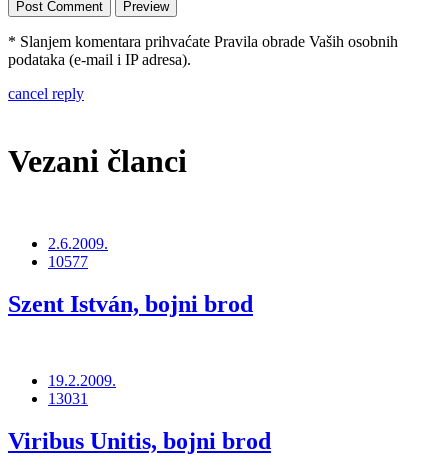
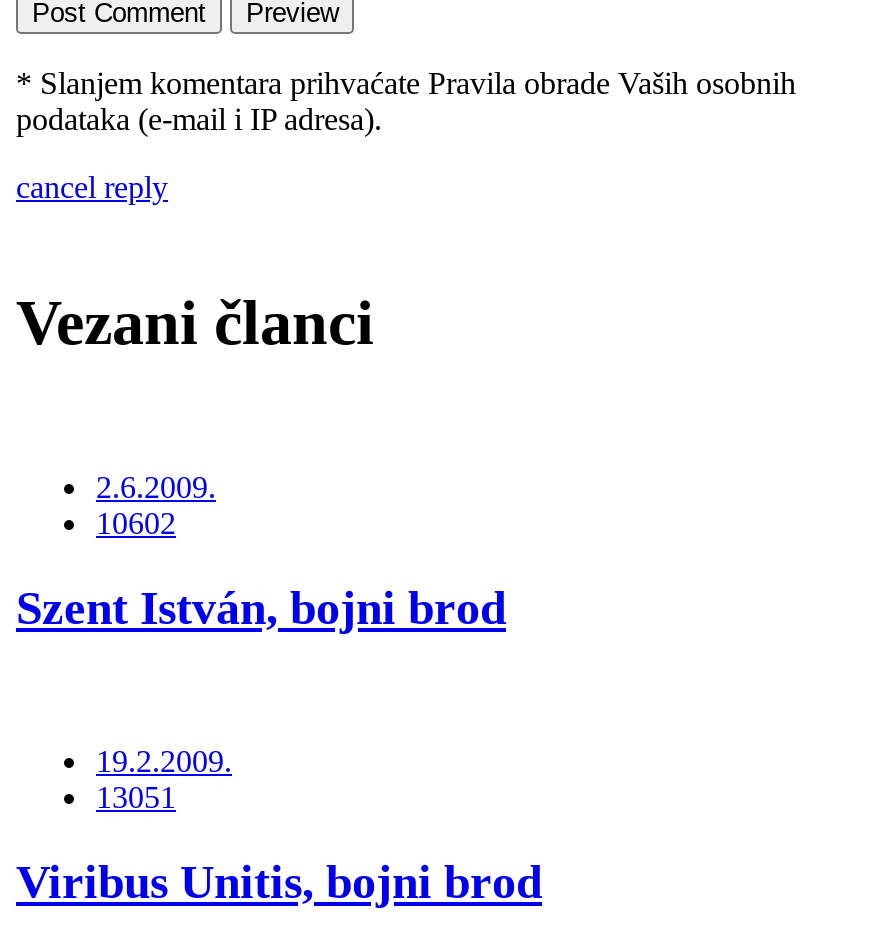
[48,253,88,270] 10577 -> [96,507,176,541] 10602
[48,390,88,407] 13031 -> [96,780,176,814] 13051

